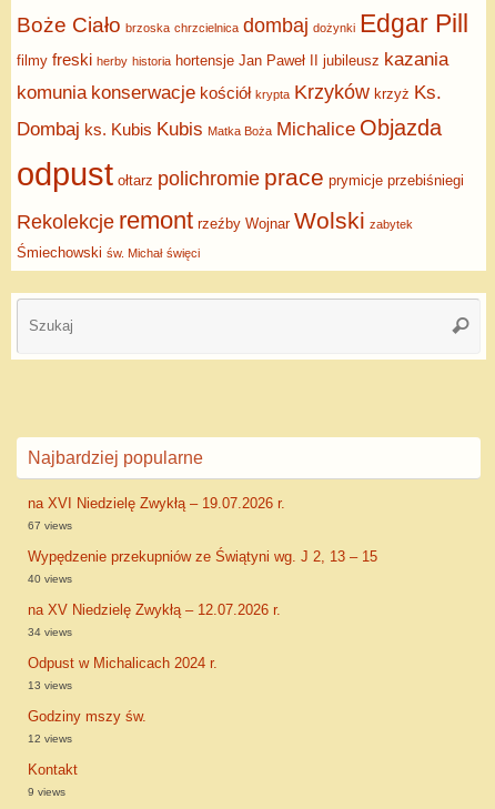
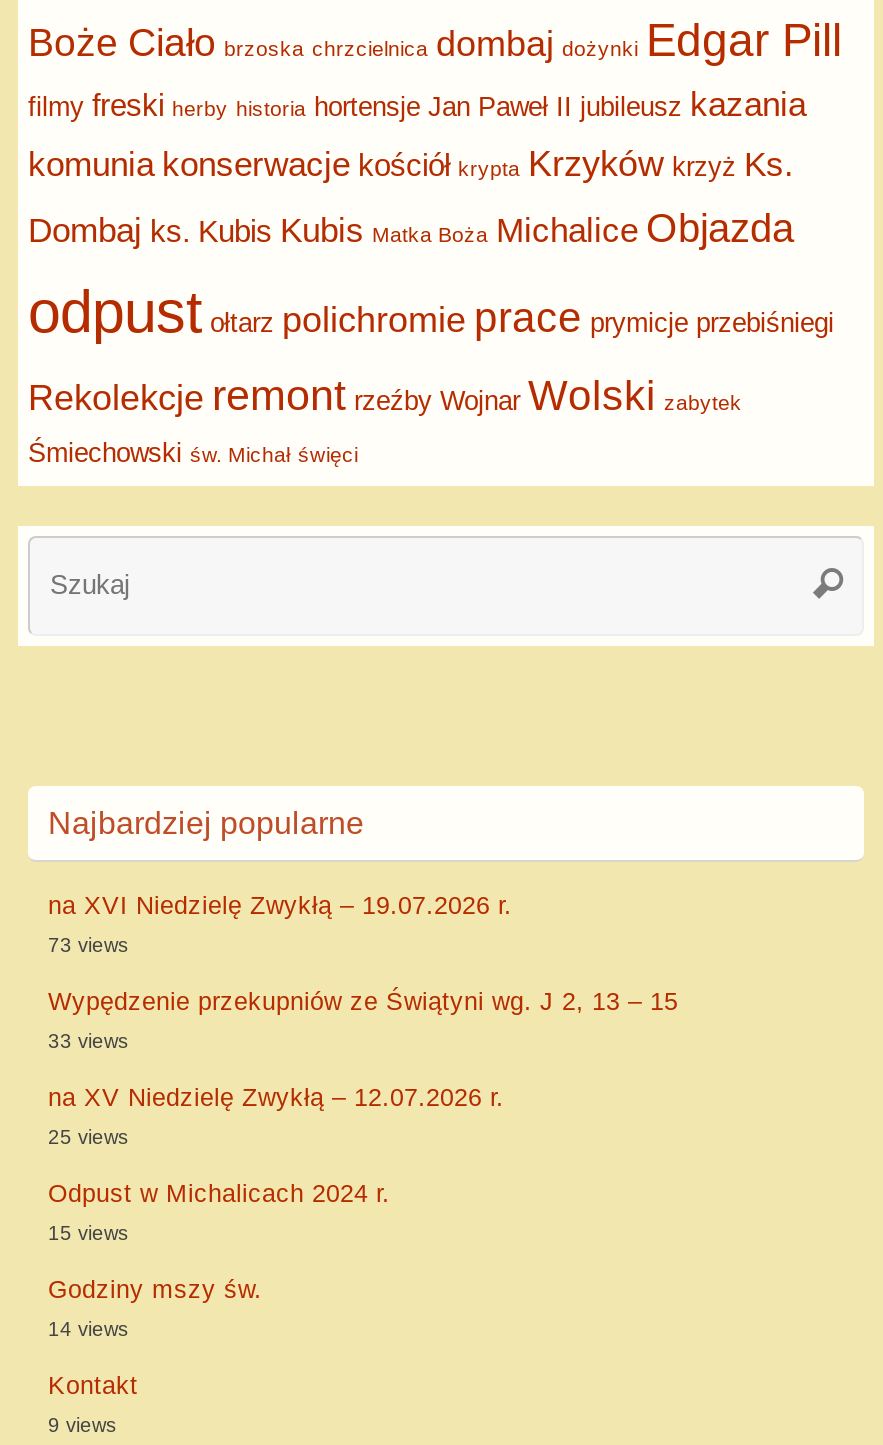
[28,519,72,531] 67 views -> [48,933,128,955] 73 views
[28,572,72,584] 40 views -> [48,1029,128,1051] 33 views
[28,625,72,638] 34 views -> [48,1125,128,1147] 25 views
[28,679,72,691] 13 views -> [48,1221,128,1243] 15 views
[28,732,72,744] 12 views -> [48,1317,128,1339] 14 views

